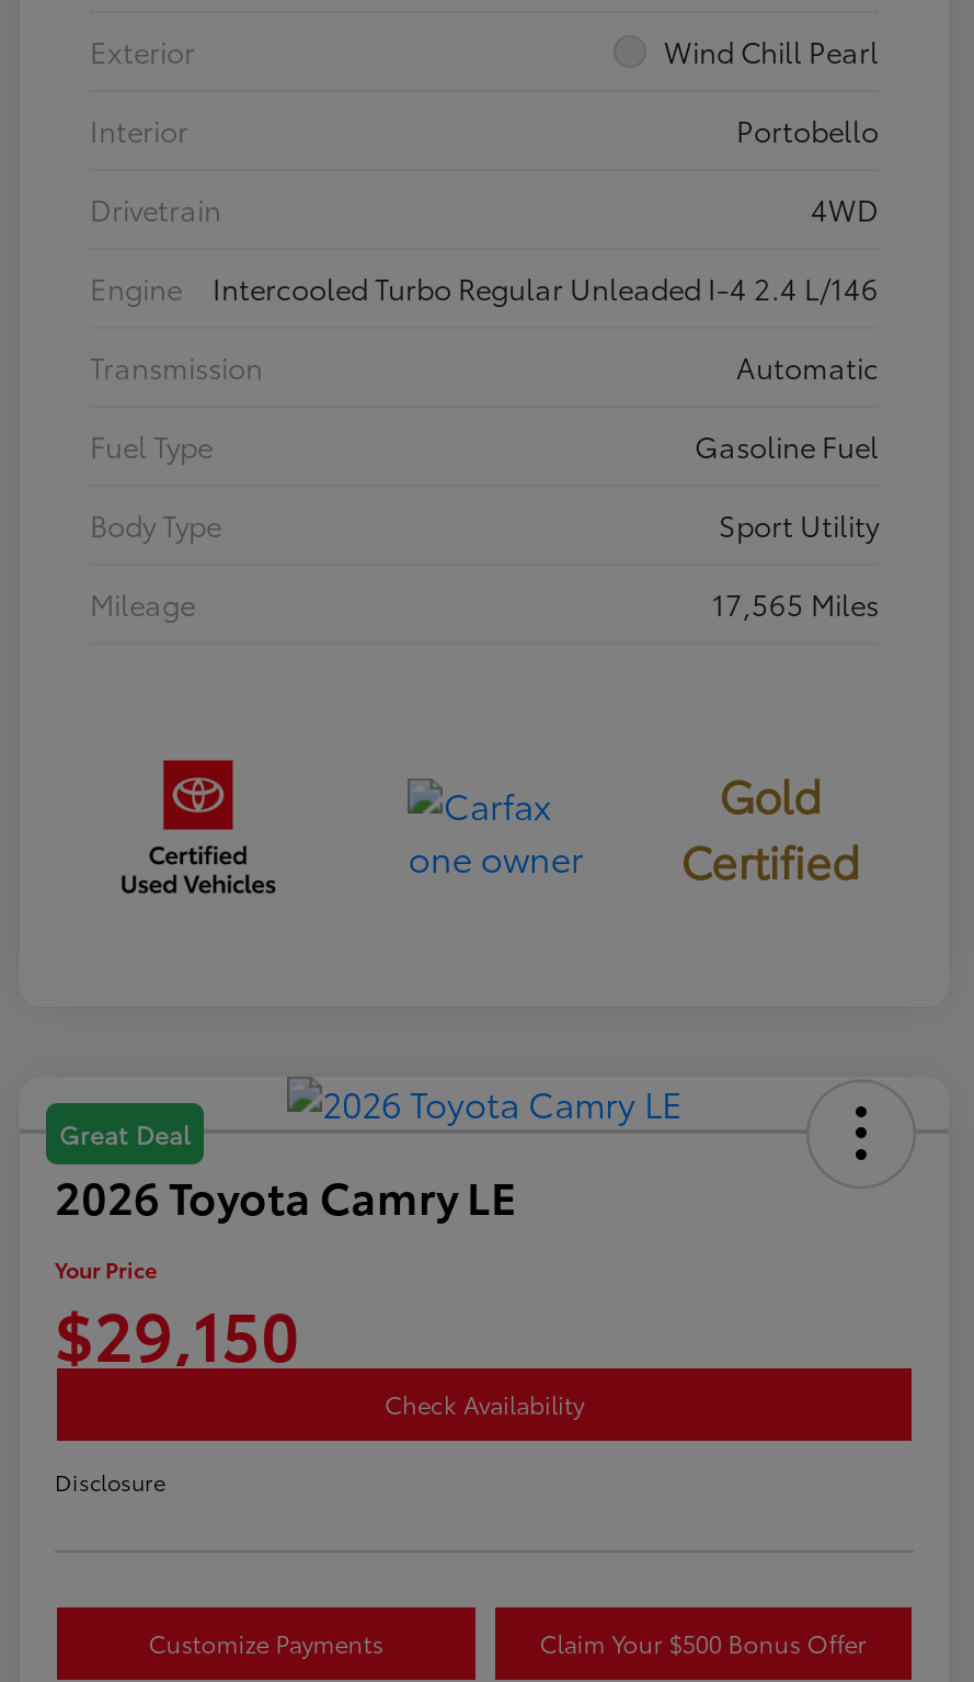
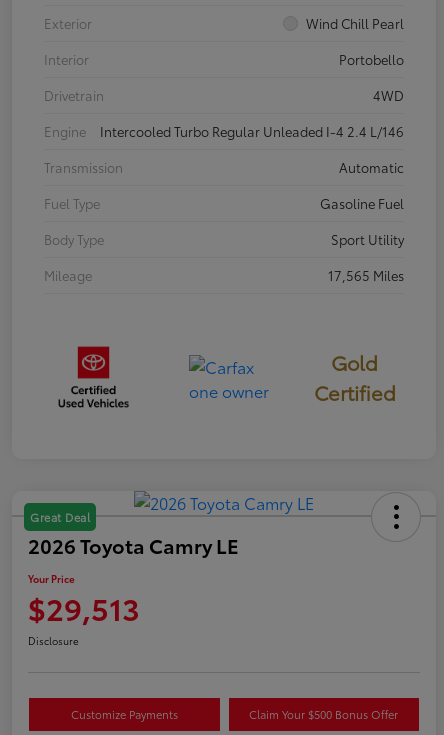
[55,1286,584,1421] $29,150 | Check Availability -> [28,586,140,629] $29,513

